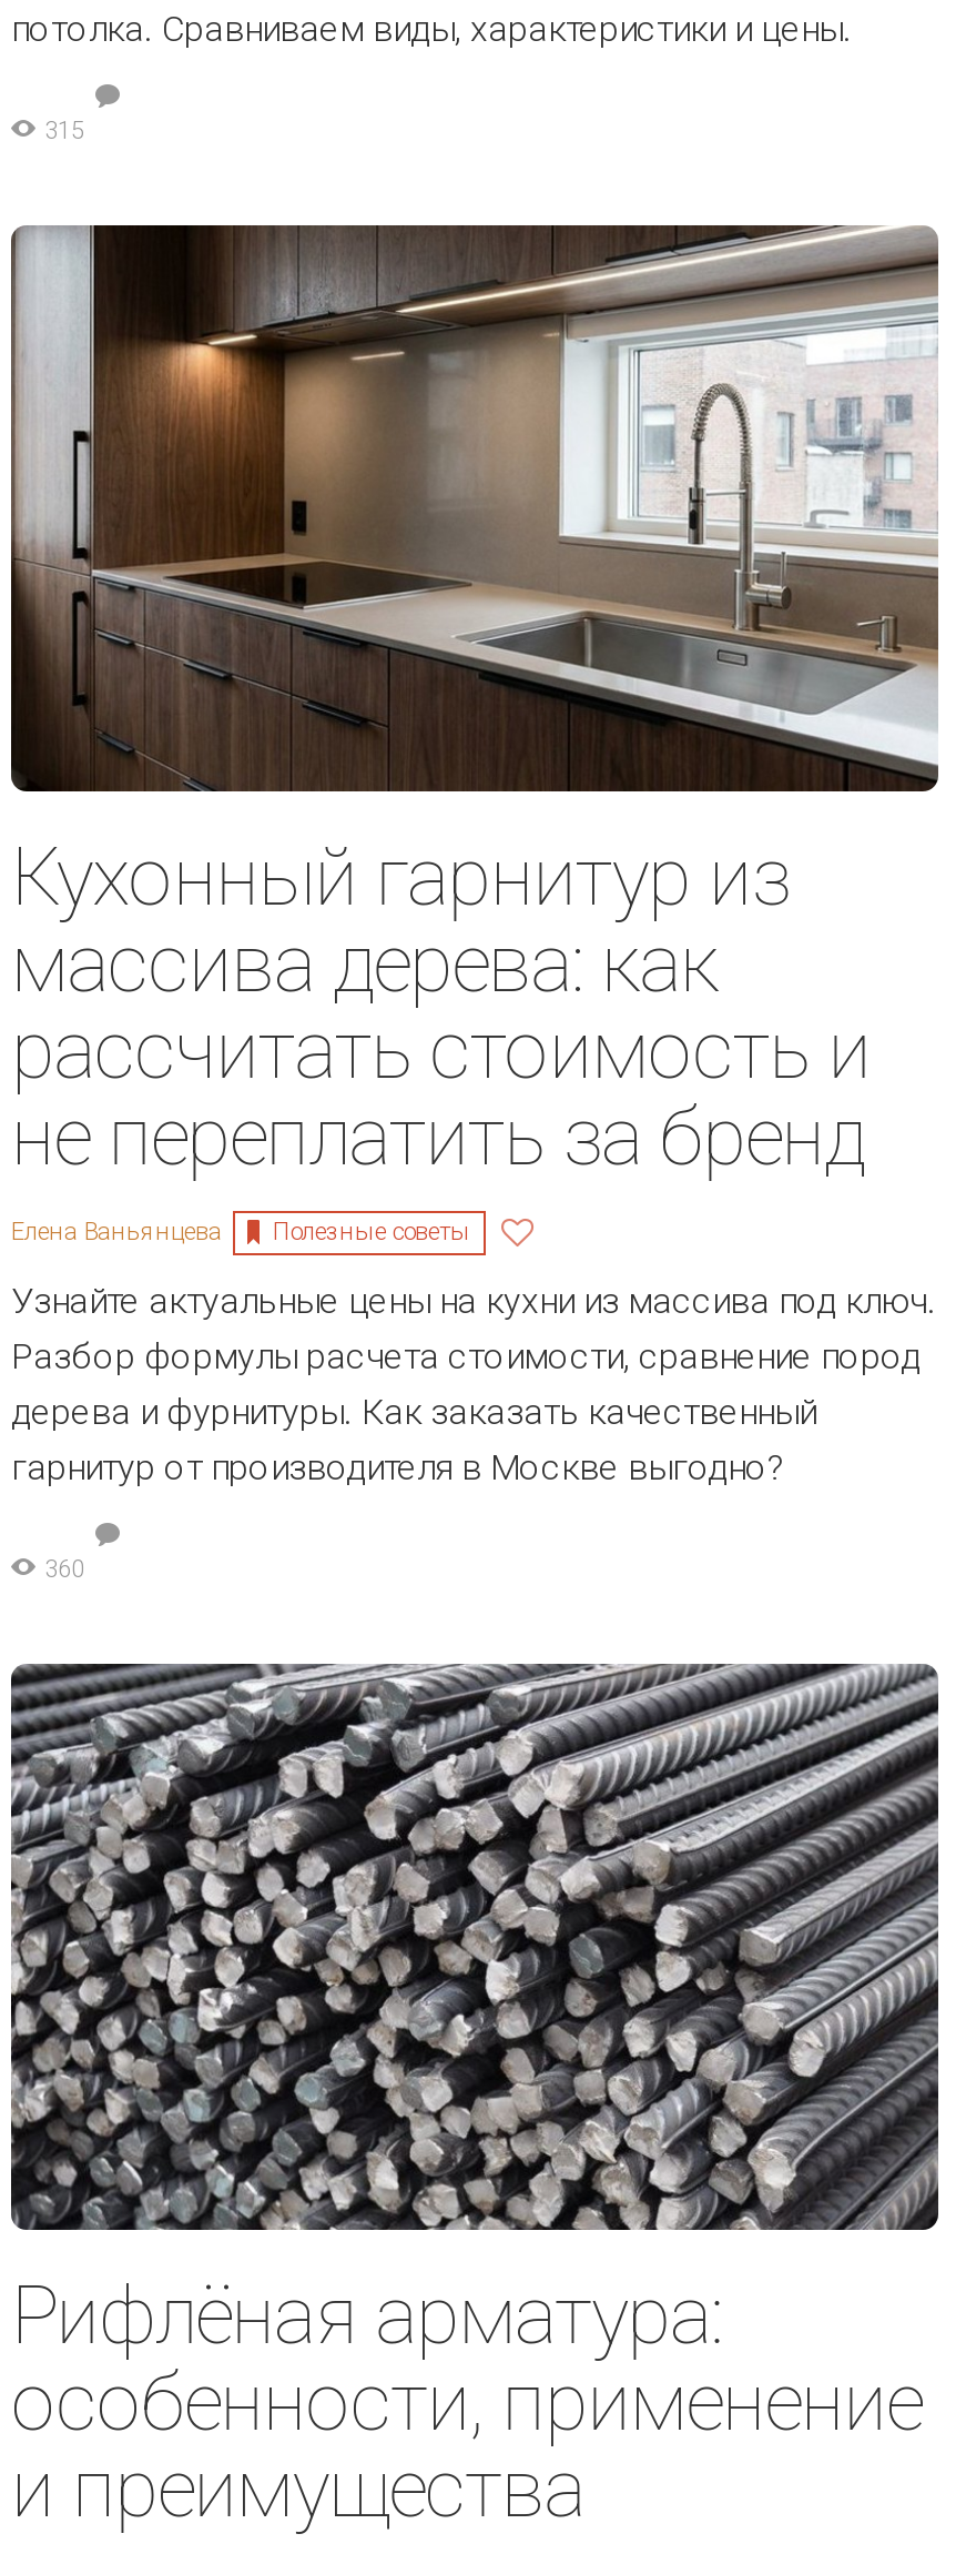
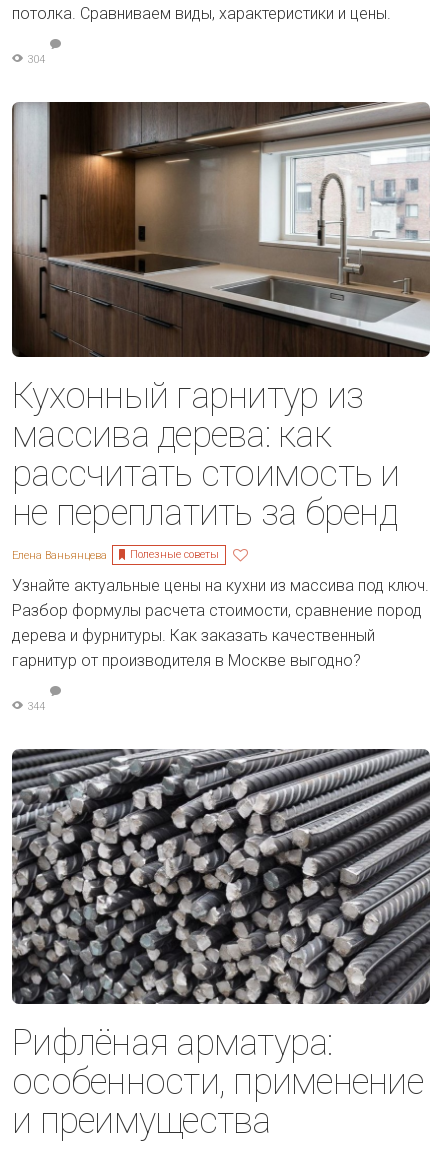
[44,118,84,147] 315 -> [27,53,45,66] 304
[44,1555,84,1584] 360 -> [27,700,45,713] 344

